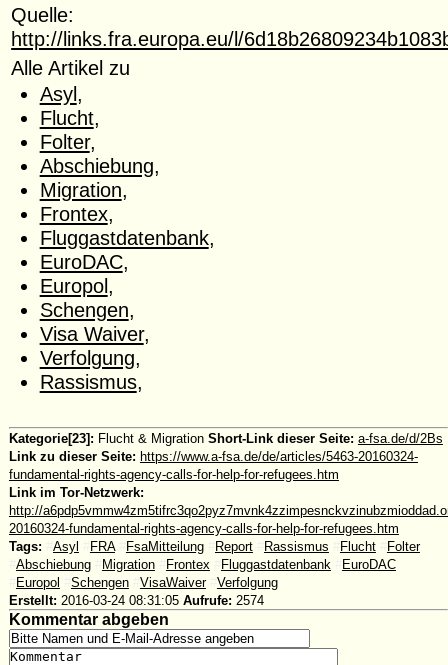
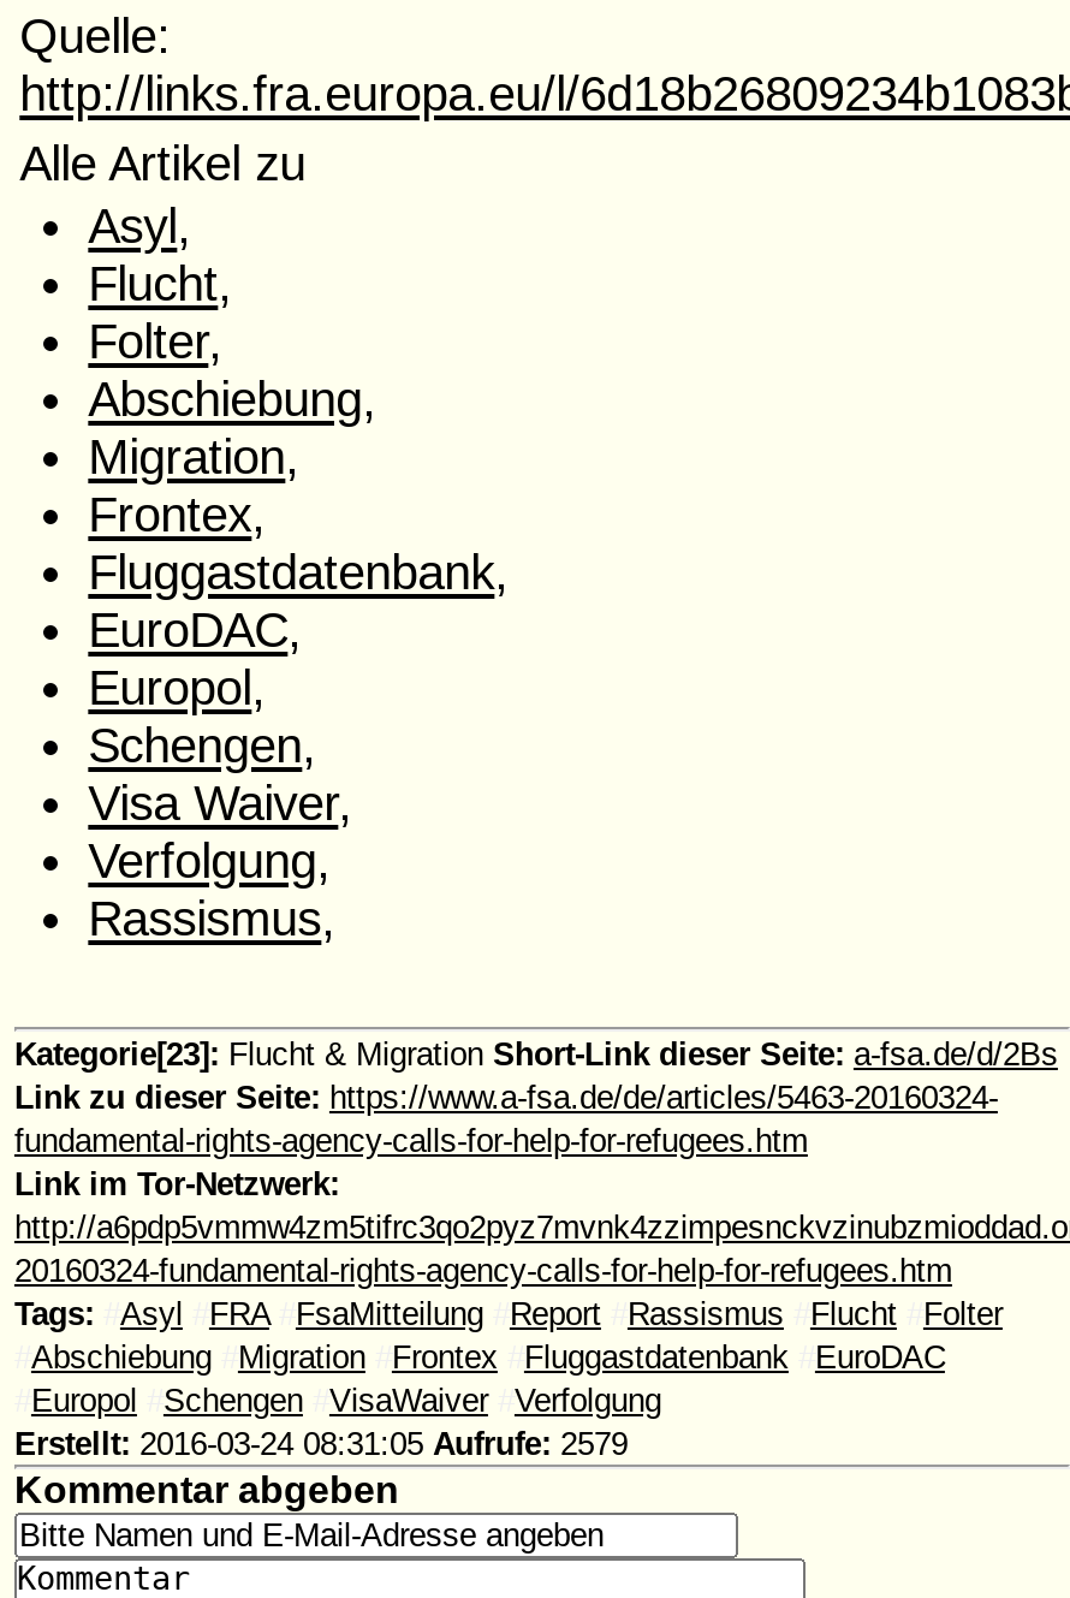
[9,593,264,608] Erstellt: 2016-03-24 08:31:05 Aufrufe: 2574 -> [14,1425,628,1461] Erstellt: 2016-03-24 08:31:05 Aufrufe: 2579

